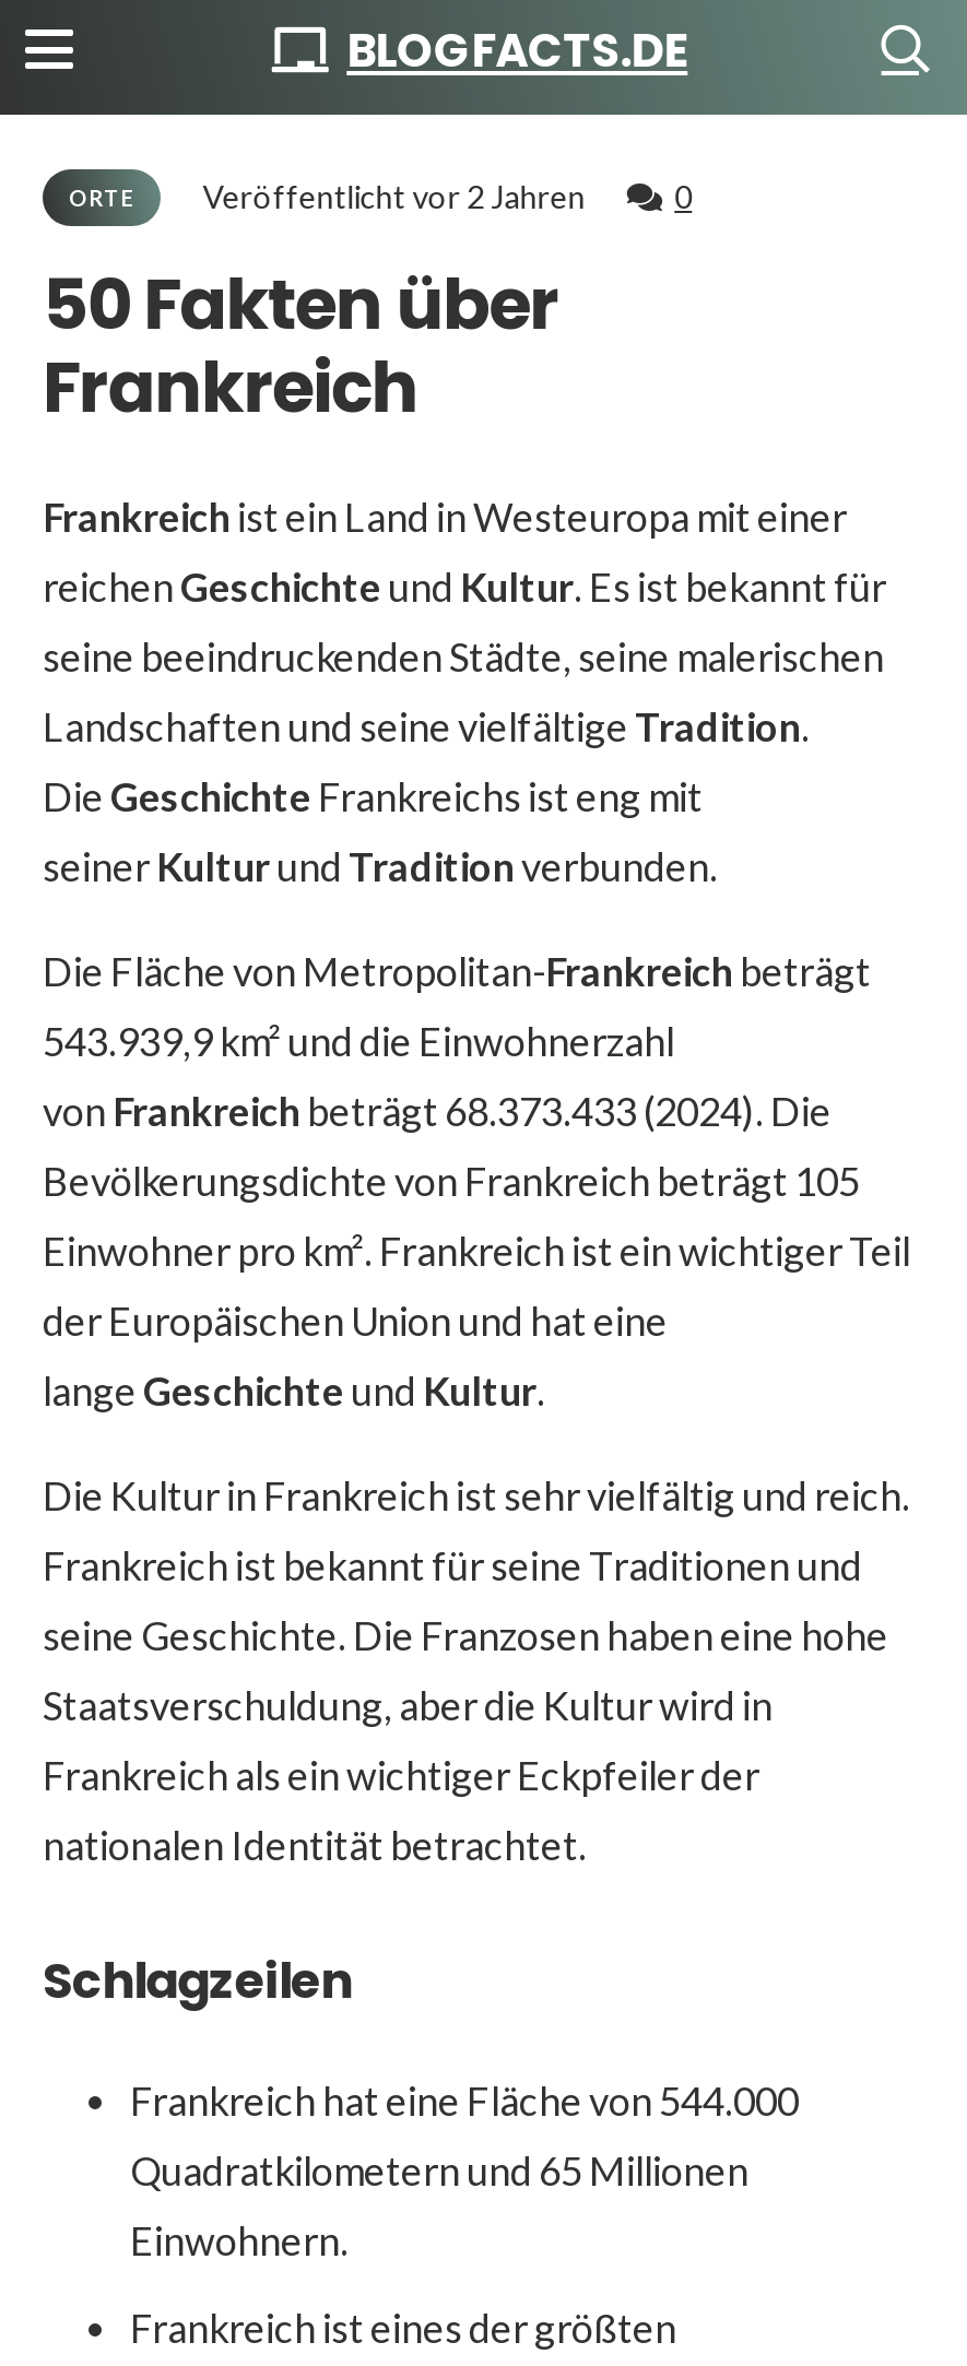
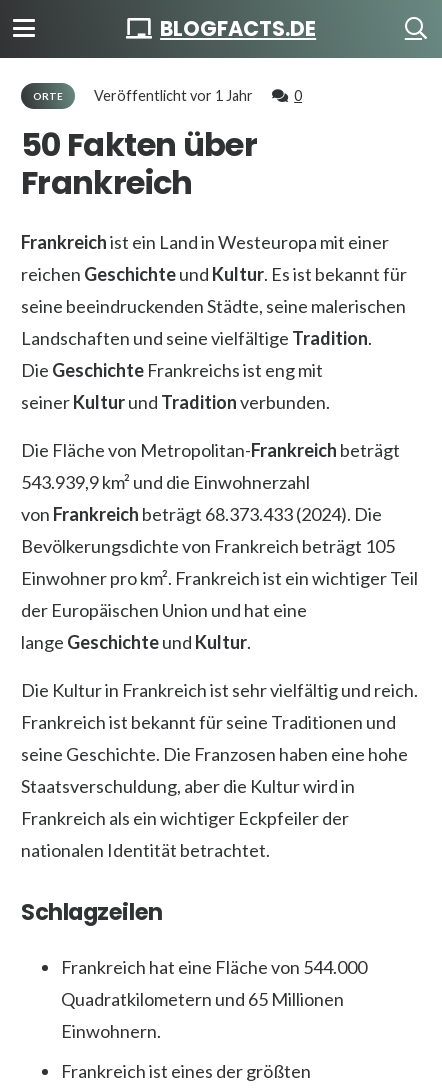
[203,178,585,215] Veröffentlicht vor 2 Jahren -> [94,87,253,104] Veröffentlicht vor 1 Jahr

